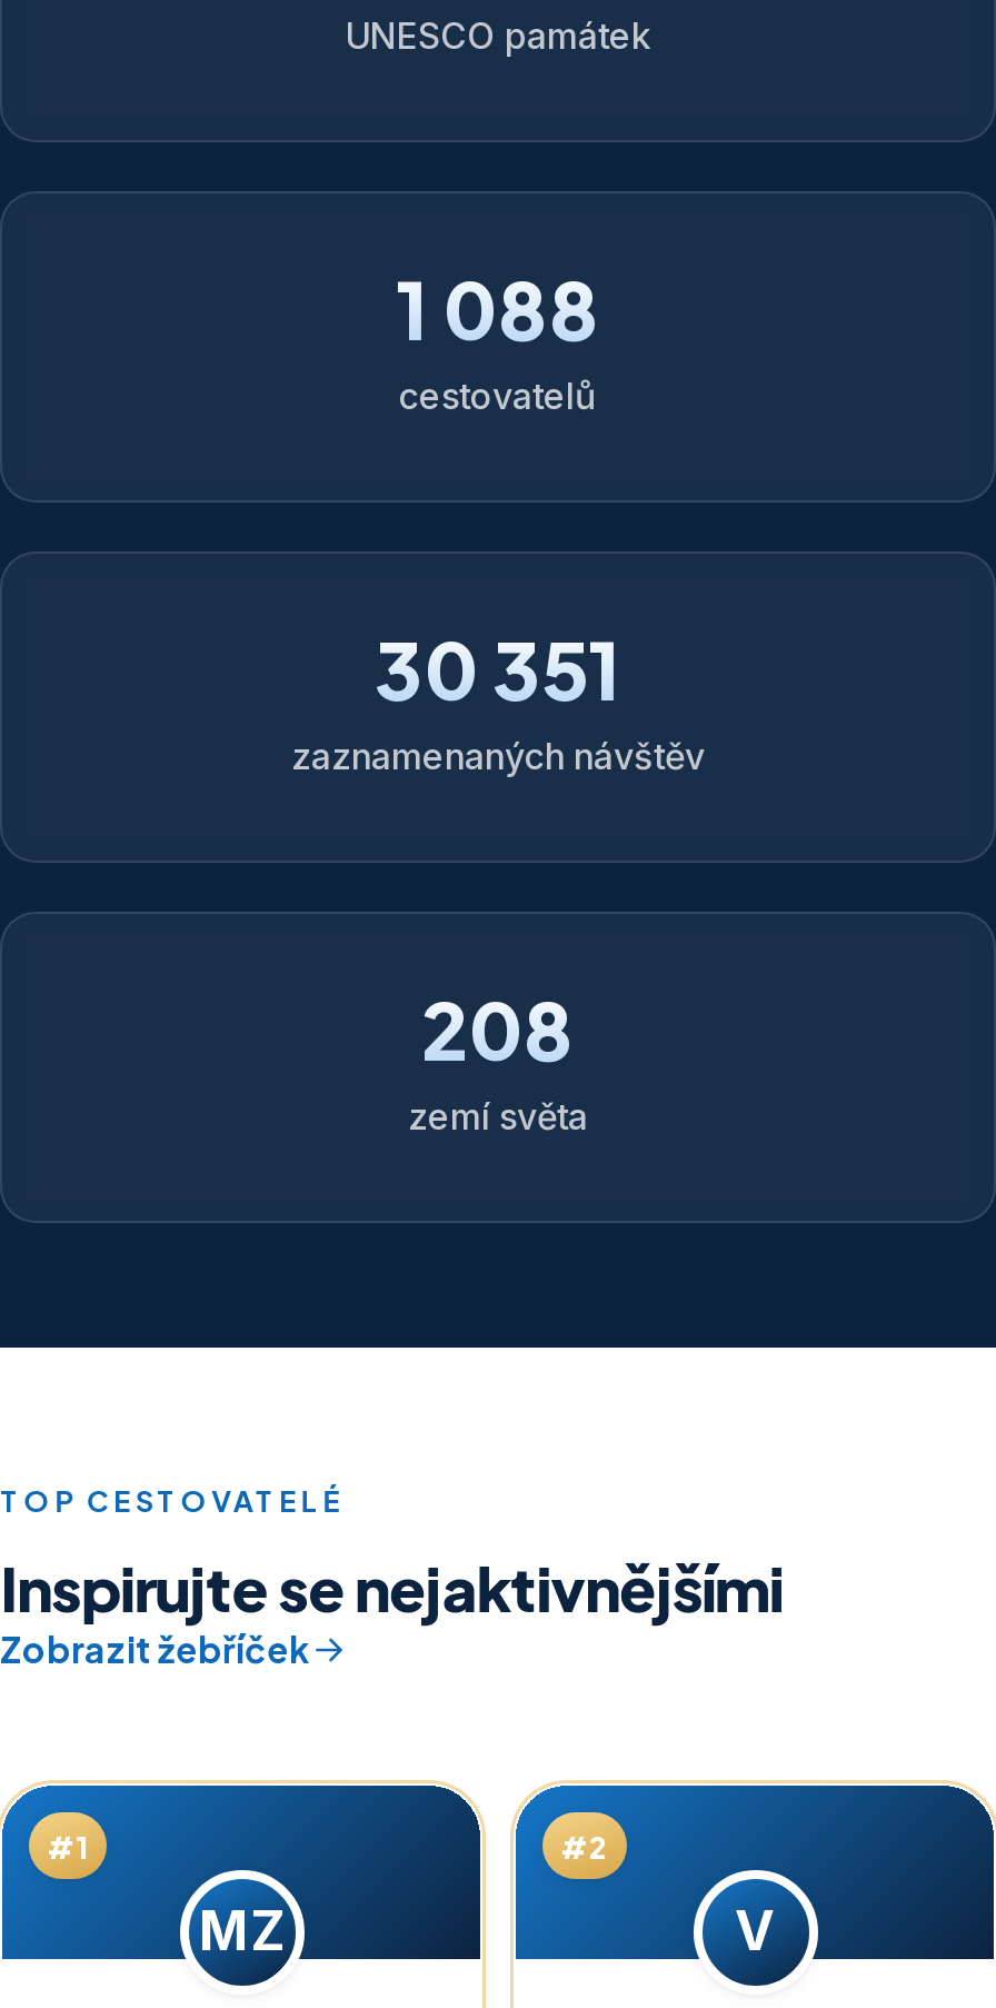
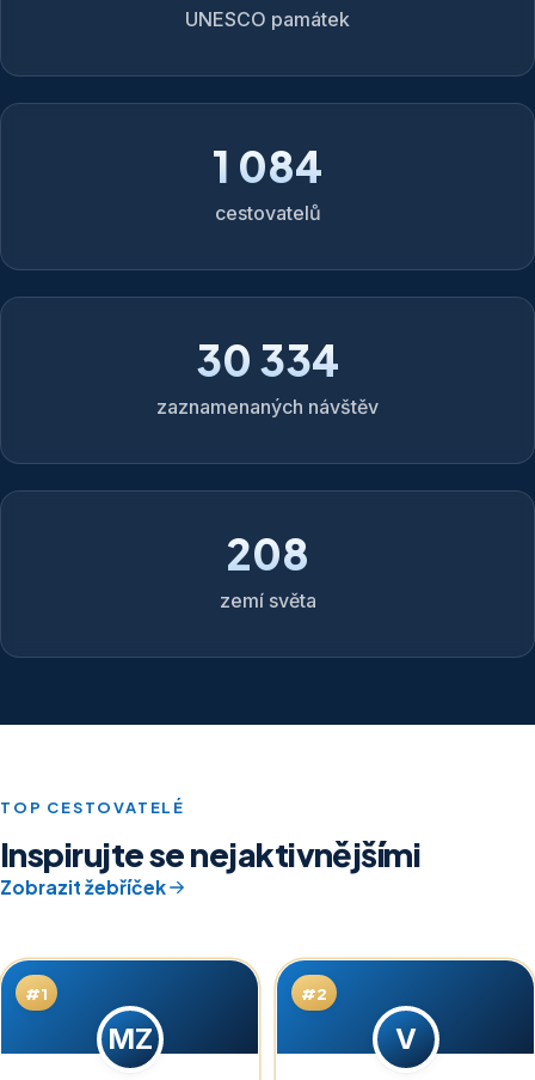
[396,258,600,358] 1 088 -> [213,139,322,193] 1 084
[375,618,621,718] 30 351 -> [196,332,339,386] 30 334

